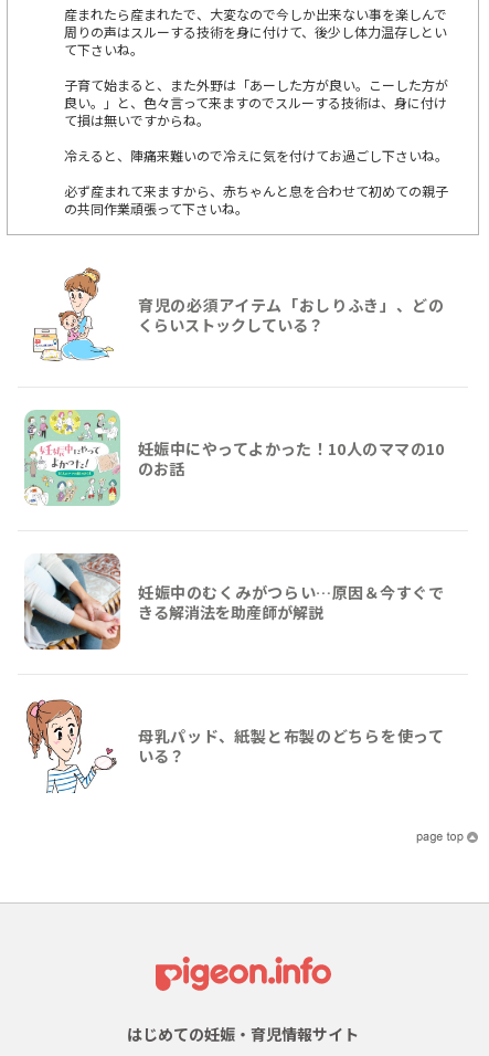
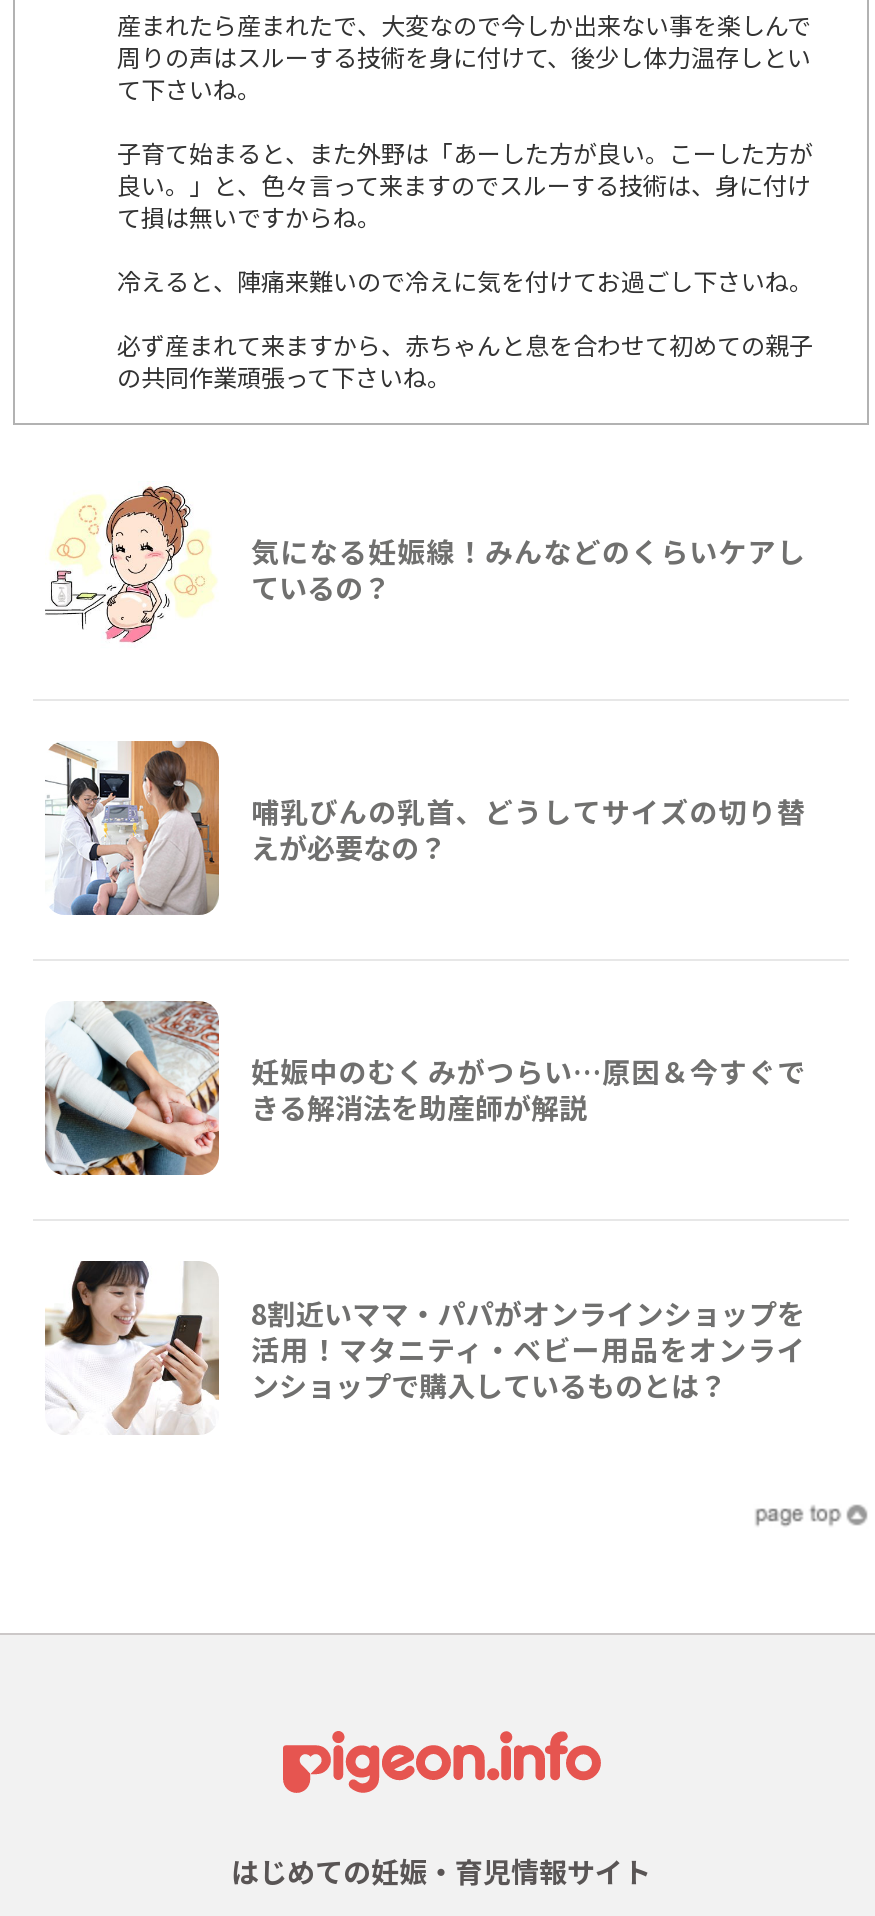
[25,267,444,362] [image] | 育児の必須アイテム「おしりふき」、どの | くらいストックしている？ -> [45,484,805,654] [image] | 気になる妊娠線！みんなどのくらいケアし | ているの？
[23,409,444,506] [image] | 妊娠中にやってよかった！10人のママの10 | のお話 -> [45,740,805,918] [image] | 哺乳びんの乳首、どうしてサイズの切り替 | えが必要なの？
[24,696,444,794] [image] | 母乳パッド、紙製と布製のどちらを使って | いる？ -> [43,1258,805,1436] [image] | 8割近いママ・パパがオンラインショップを | 活用！マタニティ・ベビー用品をオンライ | ンショップで購入しているものとは？

